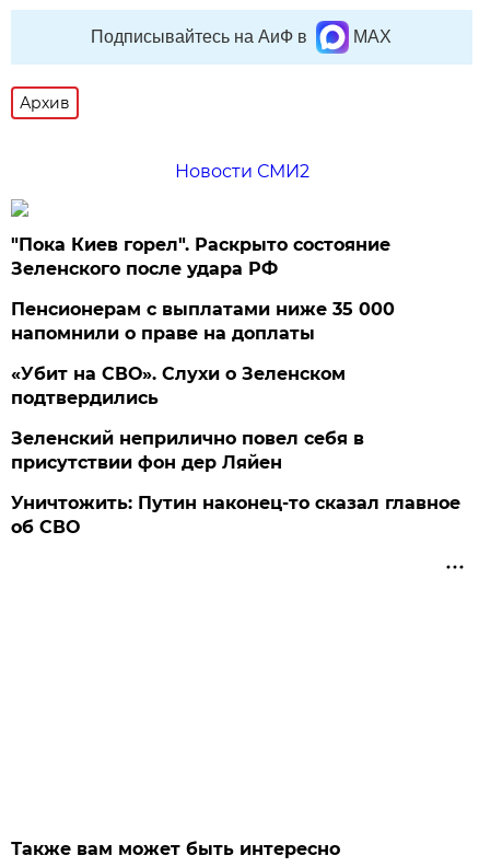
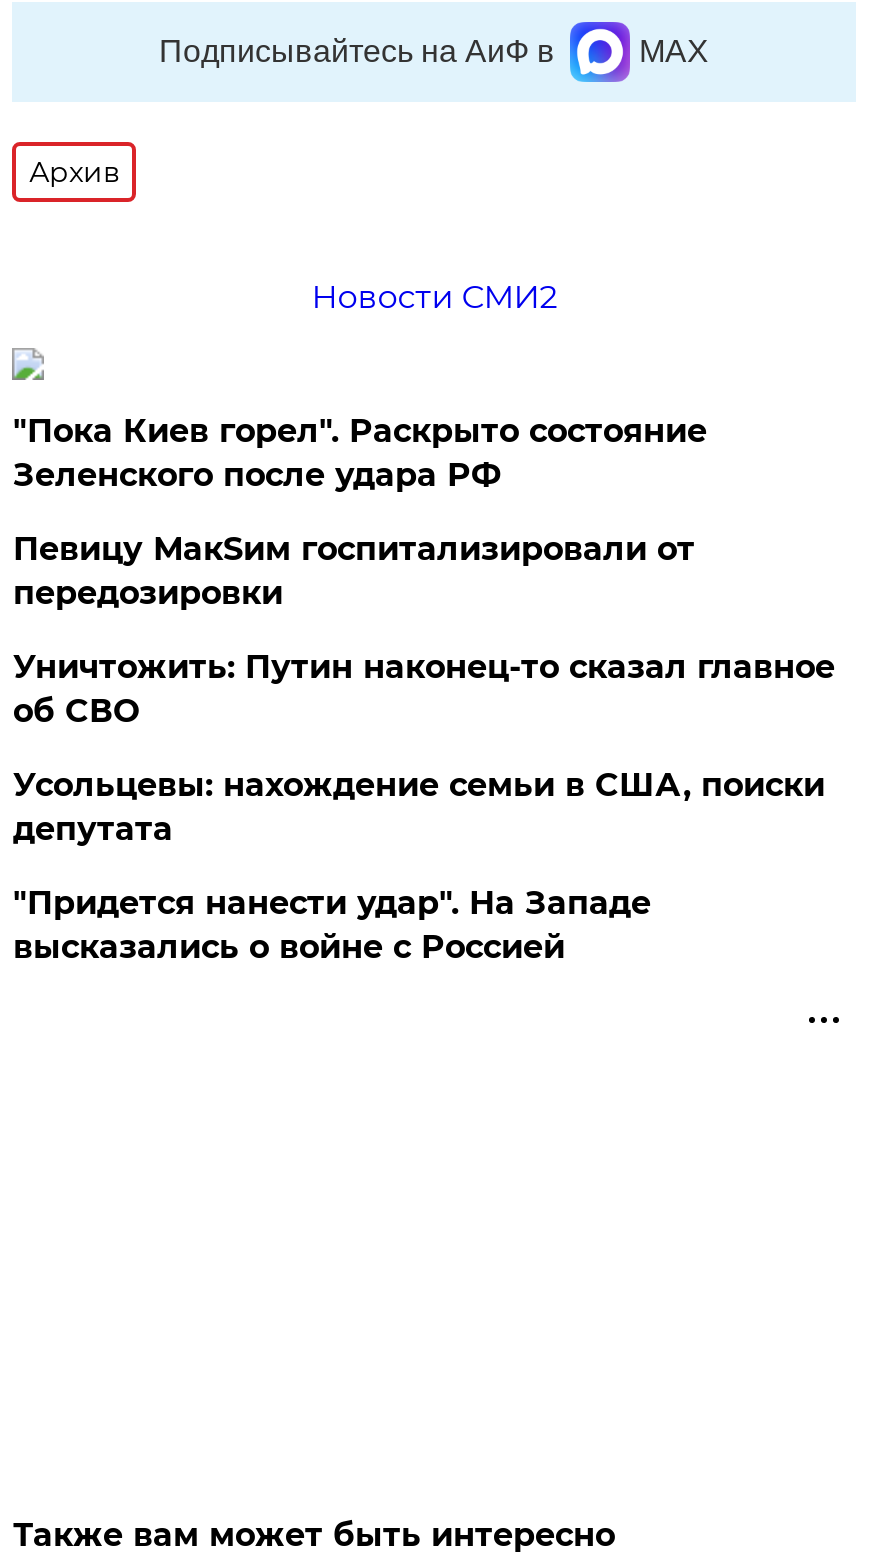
[11,299,395,473] Пенсионерам с выплатами ниже 35 000 | напомнили о праве на доплаты | «Убит на СВО». Слухи о Зеленском | подтвердились | Зеленский неприлично повел cебя в | присутствии фон дер Ляйен -> [13,530,695,612] Певицу МакSим госпитализировали от | передозировки
moved [11,493,461,537] -> [13,648,835,730]: Уничтожить: Путин наконец-то сказал главное | об СВО
none -> [13,766,825,966] Усольцевы: нахождение семьи в США, поиски | депутата | "Придется нанести удар". На Западе | высказались о войне с Россией

